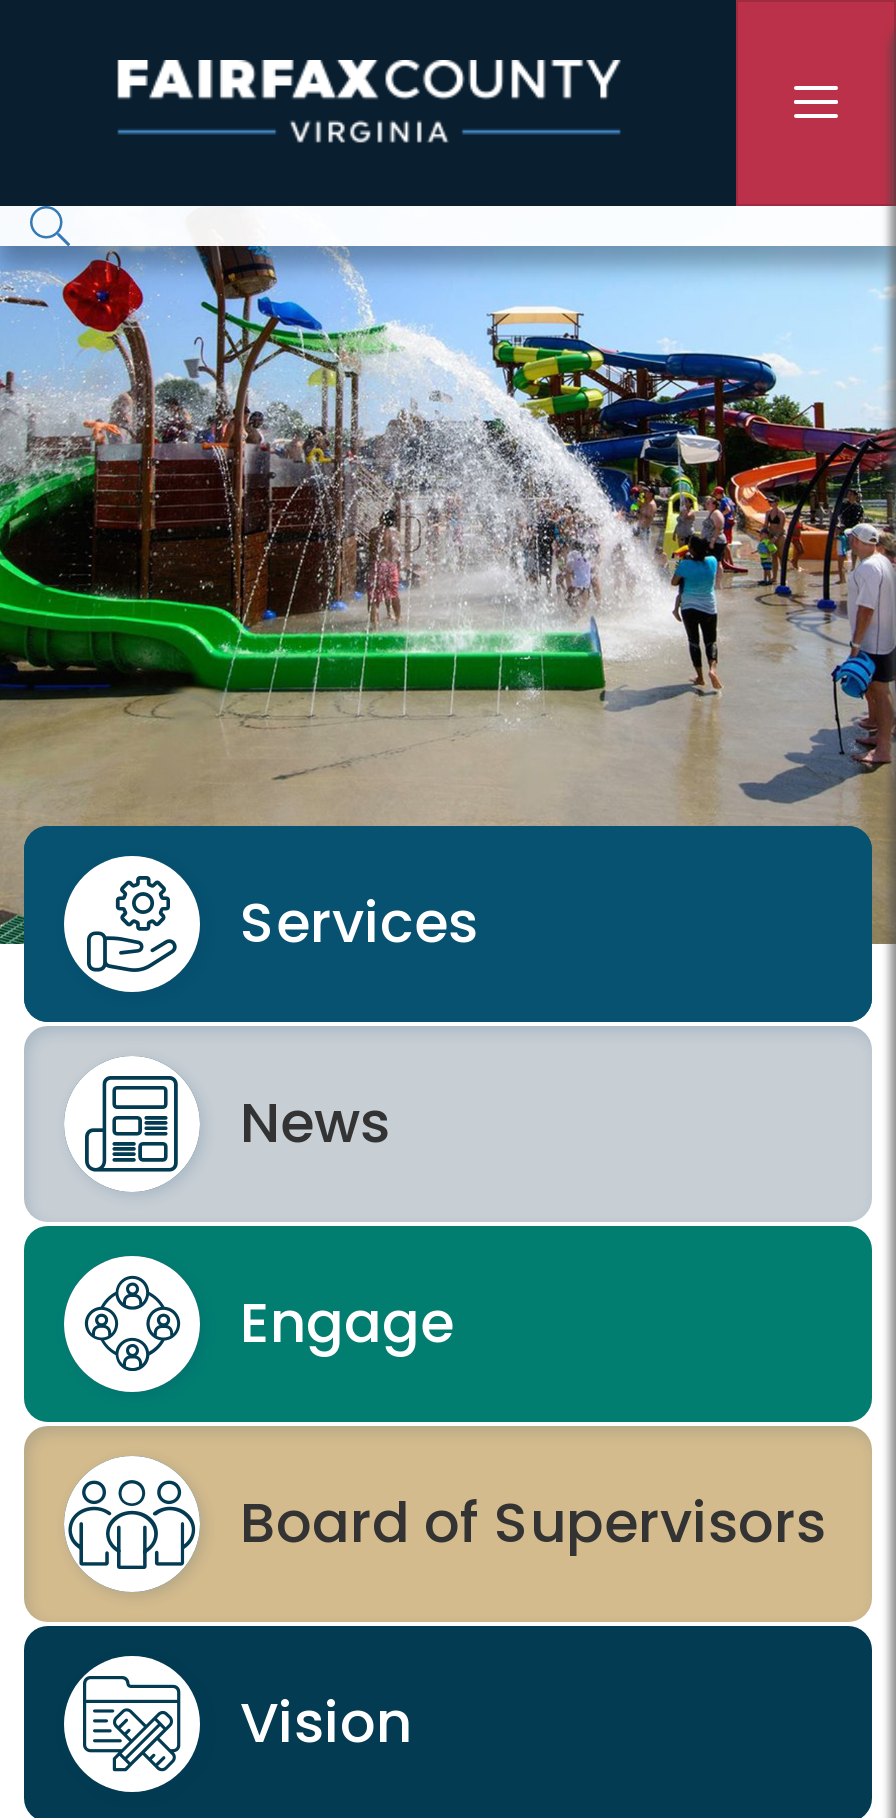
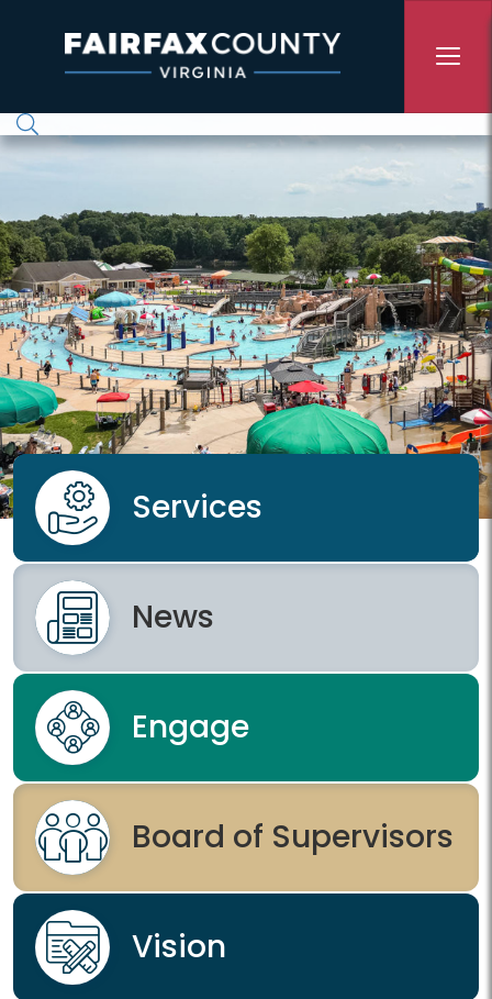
[6,246,890,962] [image] -> [3,135,489,519] [image]

